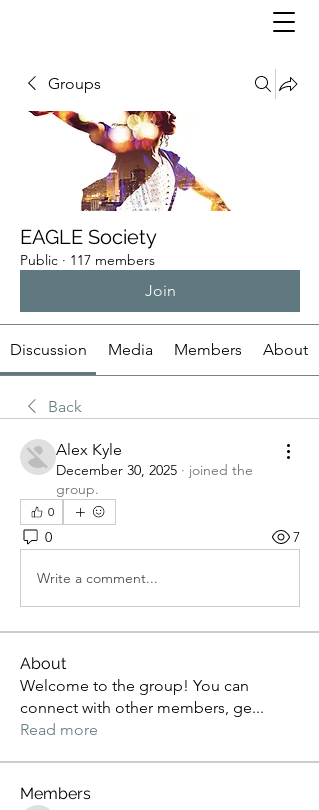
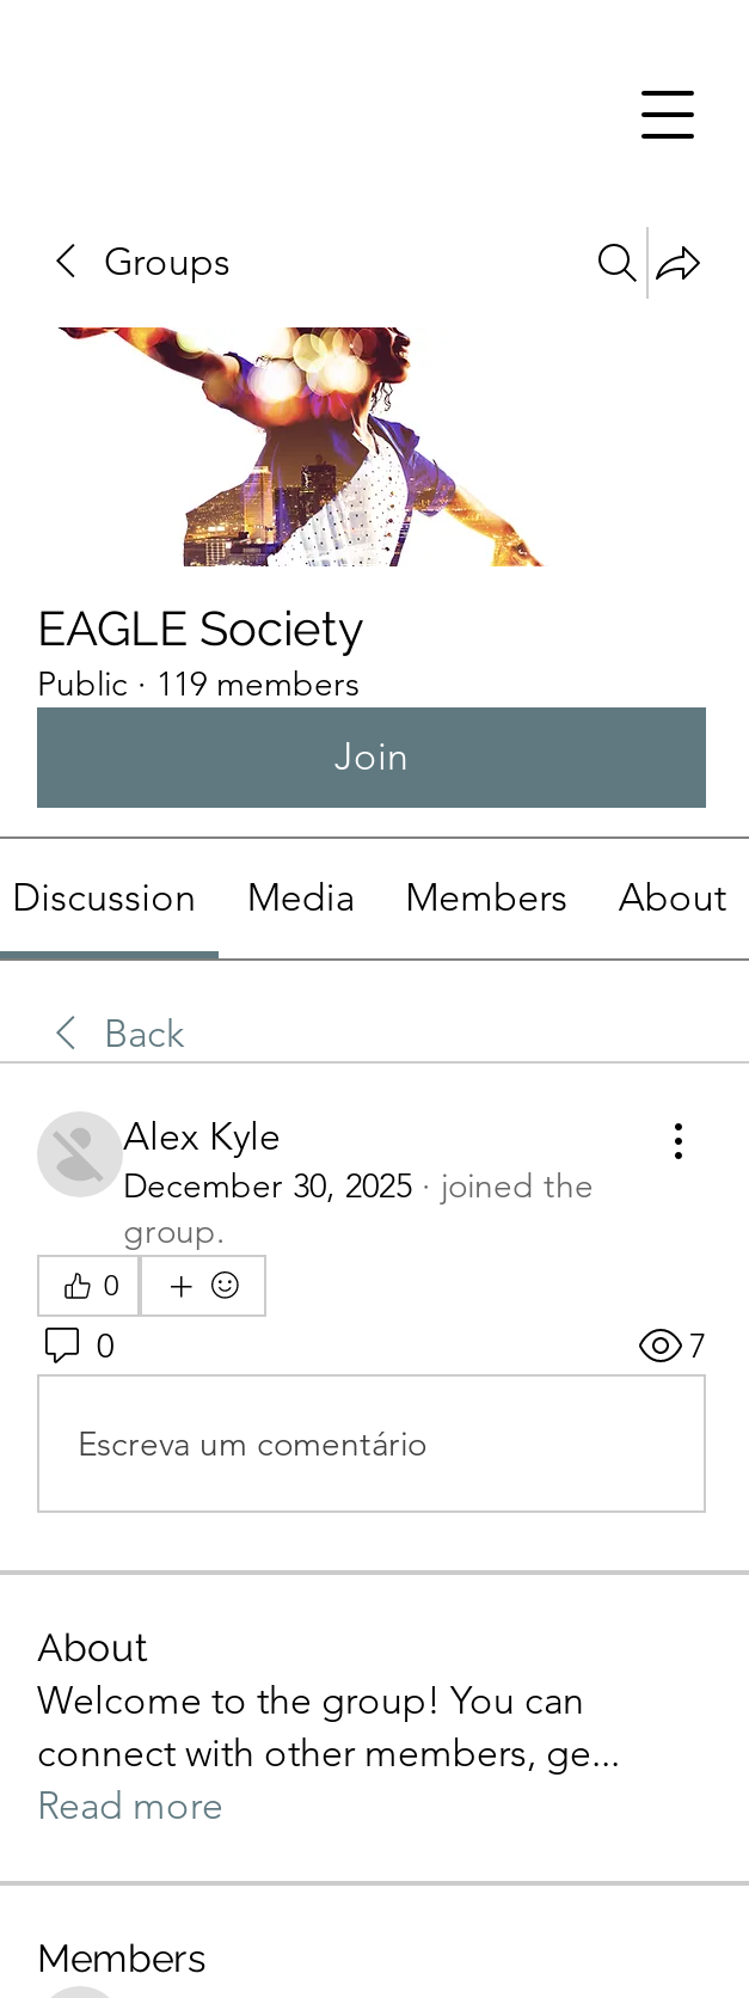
[20,251,155,269] Public · 117 members -> [37,662,360,705] Public · 119 members
[37,568,158,586] Write a comment... -> [78,1421,426,1464] Escreva um comentário

